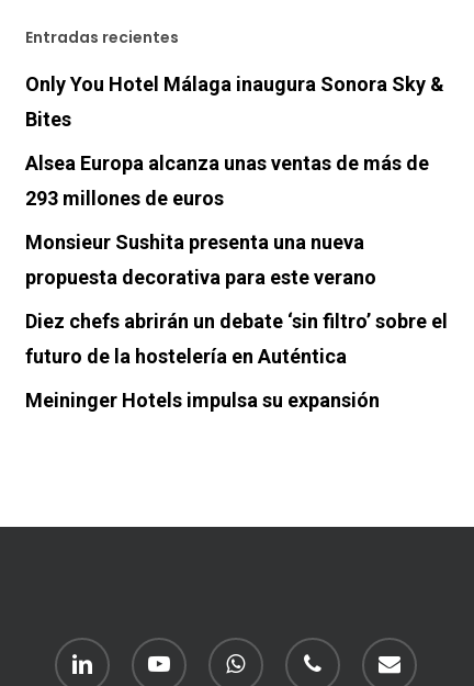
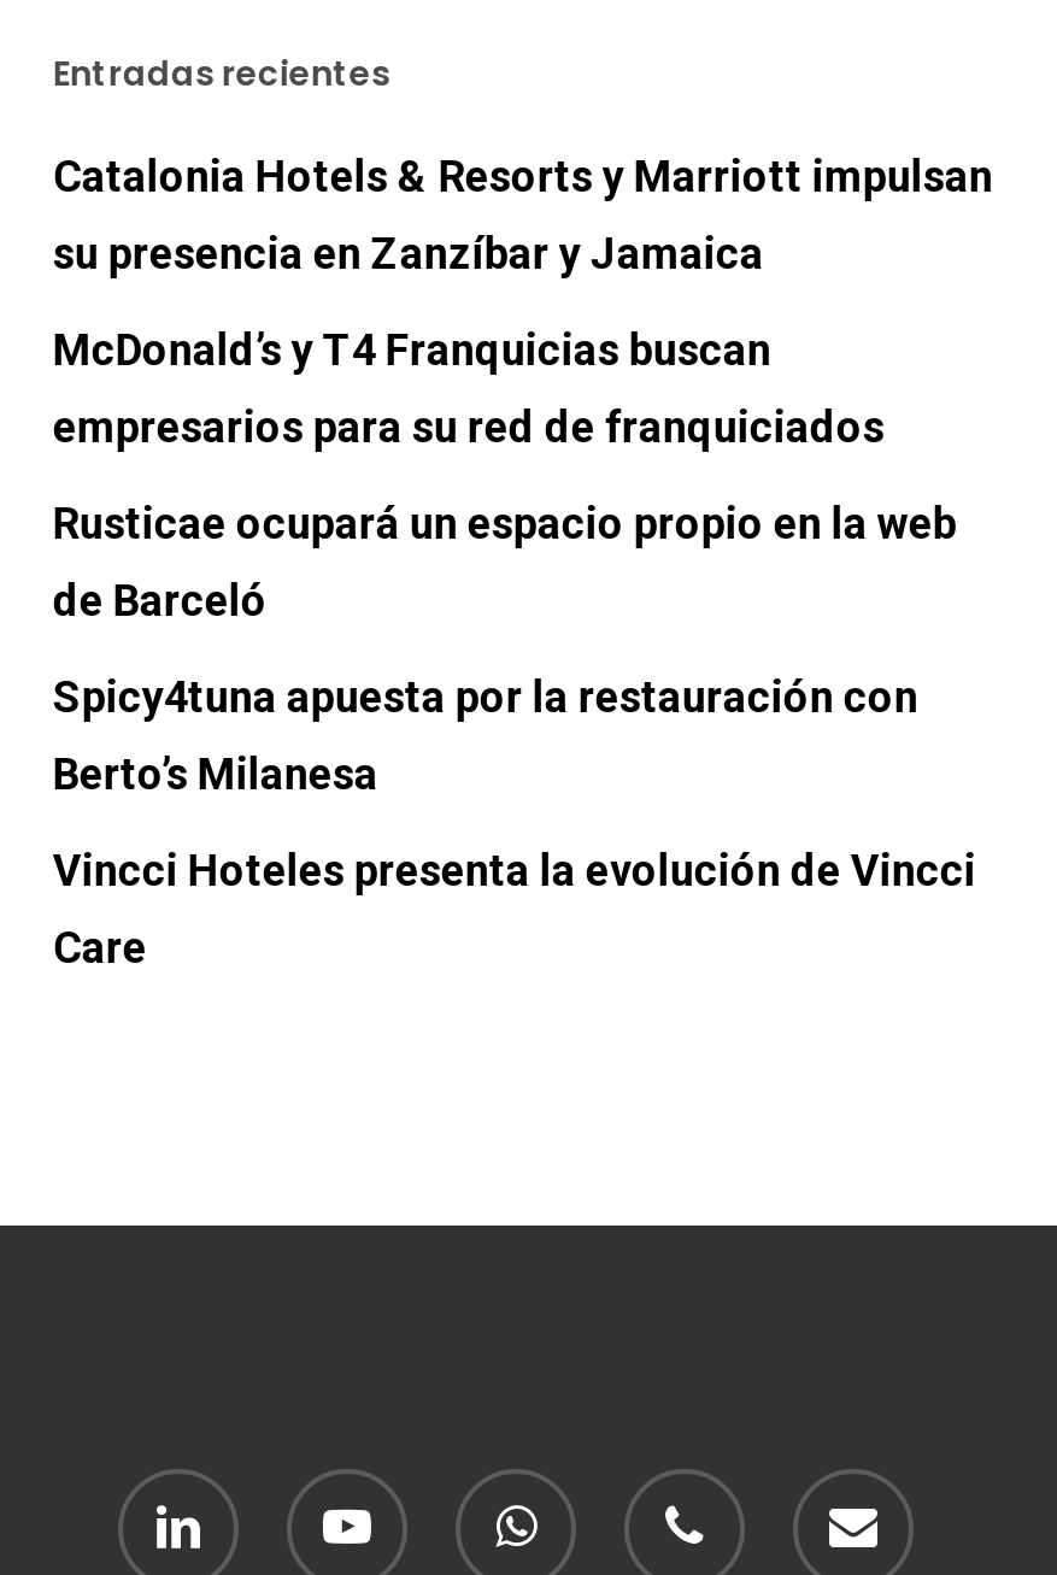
[25,72,448,412] Only You Hotel Málaga inaugura Sonora Sky & | Bites | Alsea Europa alcanza unas ventas de más de | 293 millones de euros | Monsieur Sushita presenta una nueva | propuesta decorativa para este verano | Diez chefs abrirán un debate ‘sin filtro’ sobre el | futuro de la hostelería en Auténtica | Meininger Hotels impulsa su expansión -> [53,151,993,972] Catalonia Hotels & Resorts y Marriott impulsan | su presencia en Zanzíbar y Jamaica | McDonald’s y T4 Franquicias buscan | empresarios para su red de franquiciados | Rusticae ocupará un espacio propio en la web | de Barceló | Spicy4tuna apuesta por la restauración con | Berto’s Milanesa | Vincci Hoteles presenta la evolución de Vincci | Care

